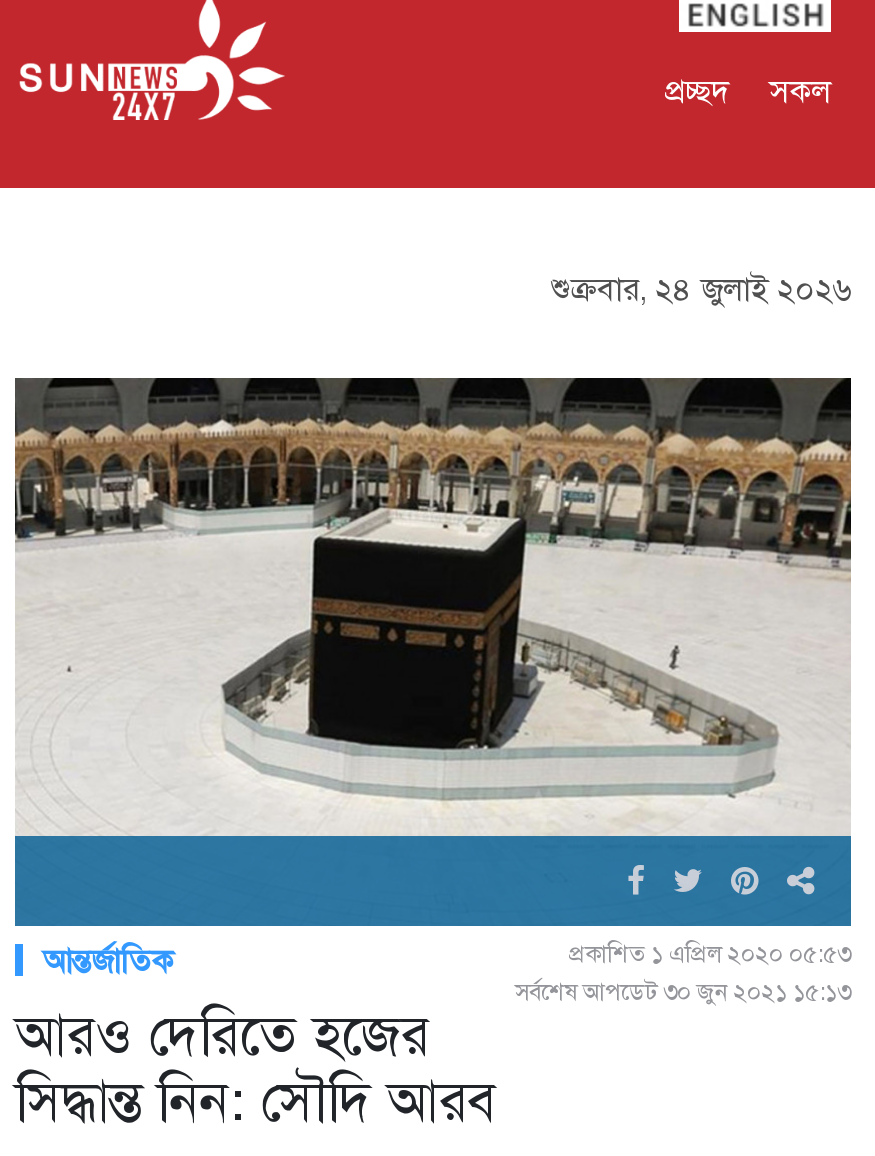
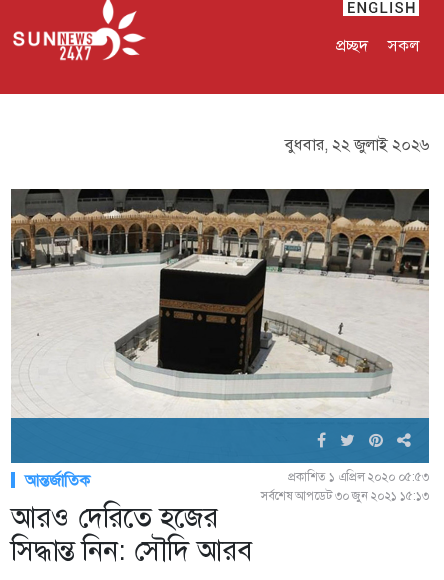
[551,268,851,310] শুক্রবার, ২৪ জুলাই ২০২৬ -> [285,134,429,155] বুধবার, ২২ জুলাই ২০২৬

